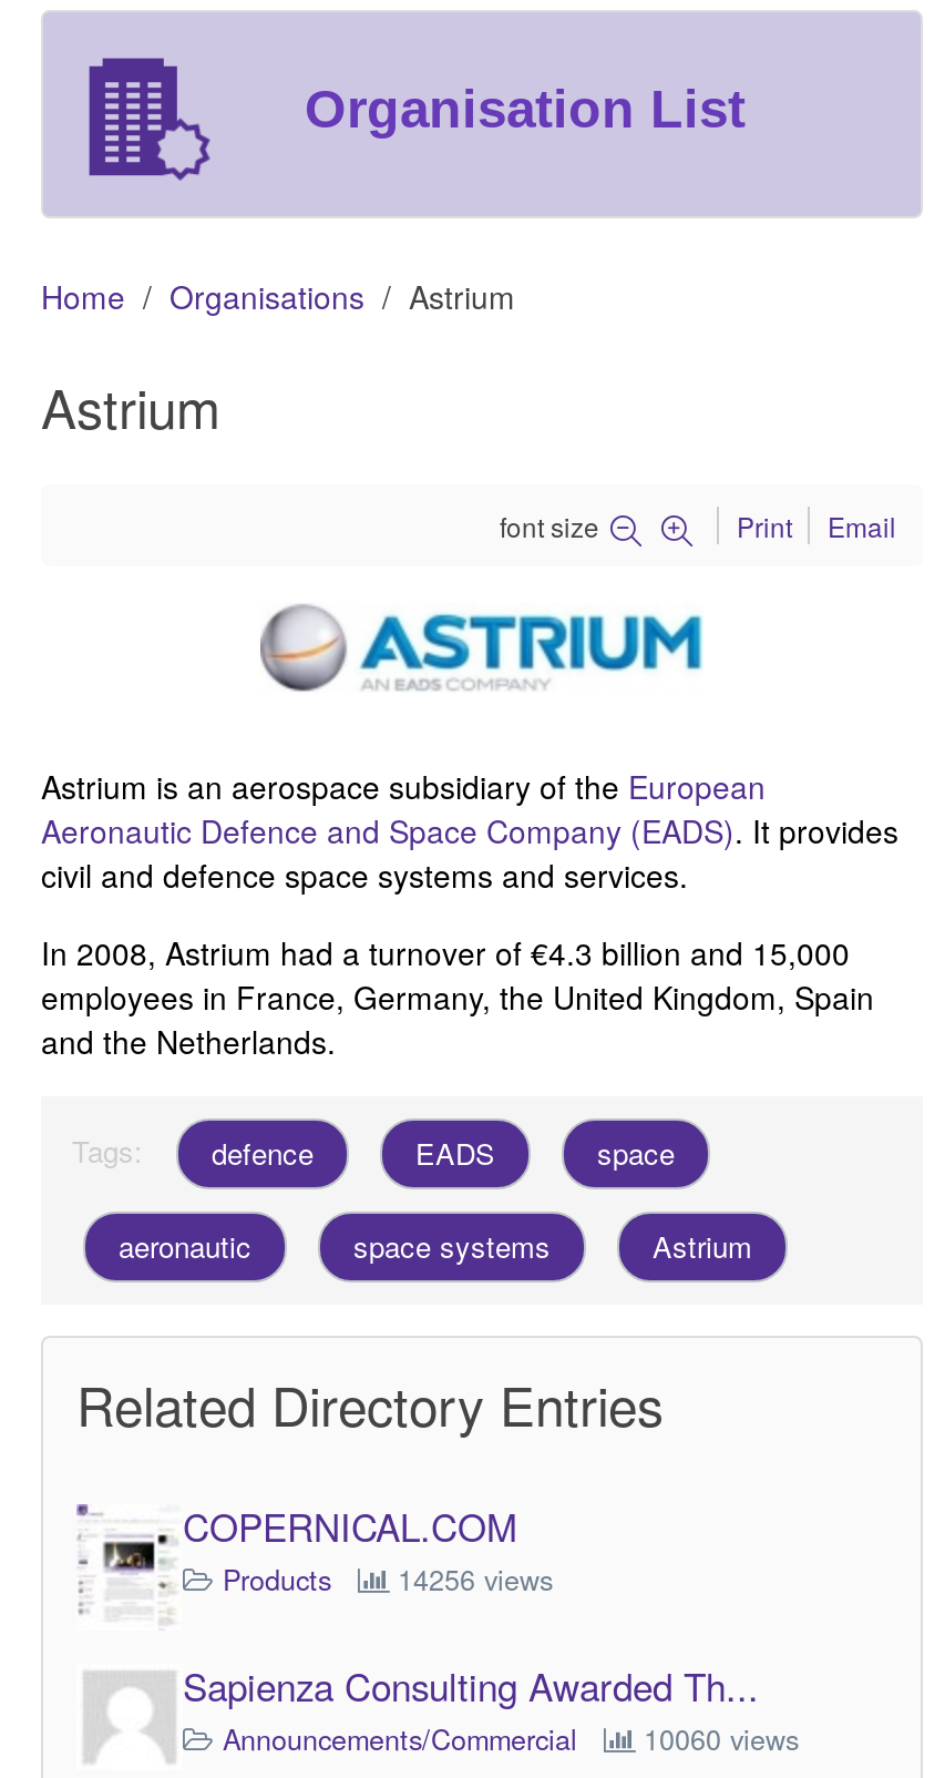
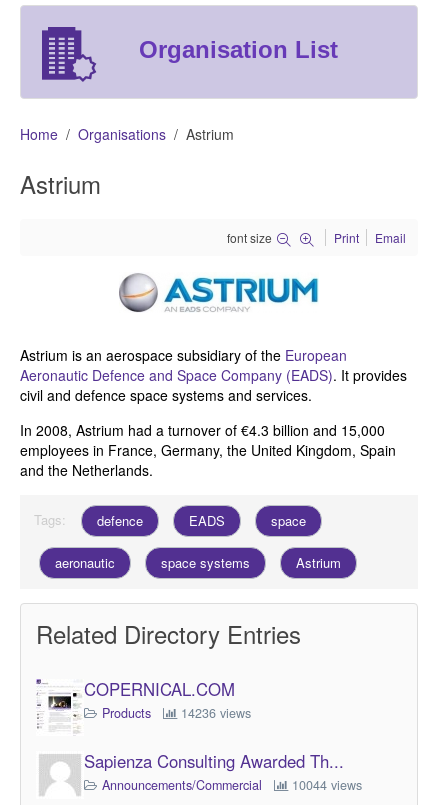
[223,1560,553,1600] Products 14256 views -> [102,704,251,722] Products 14236 views
[223,1719,799,1759] Announcements/Commercial 10060 views -> [102,776,362,794] Announcements/Commercial 10044 views

